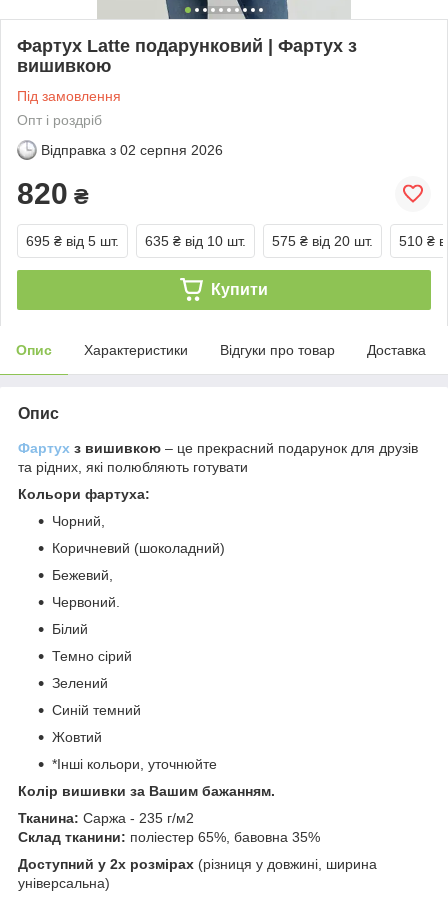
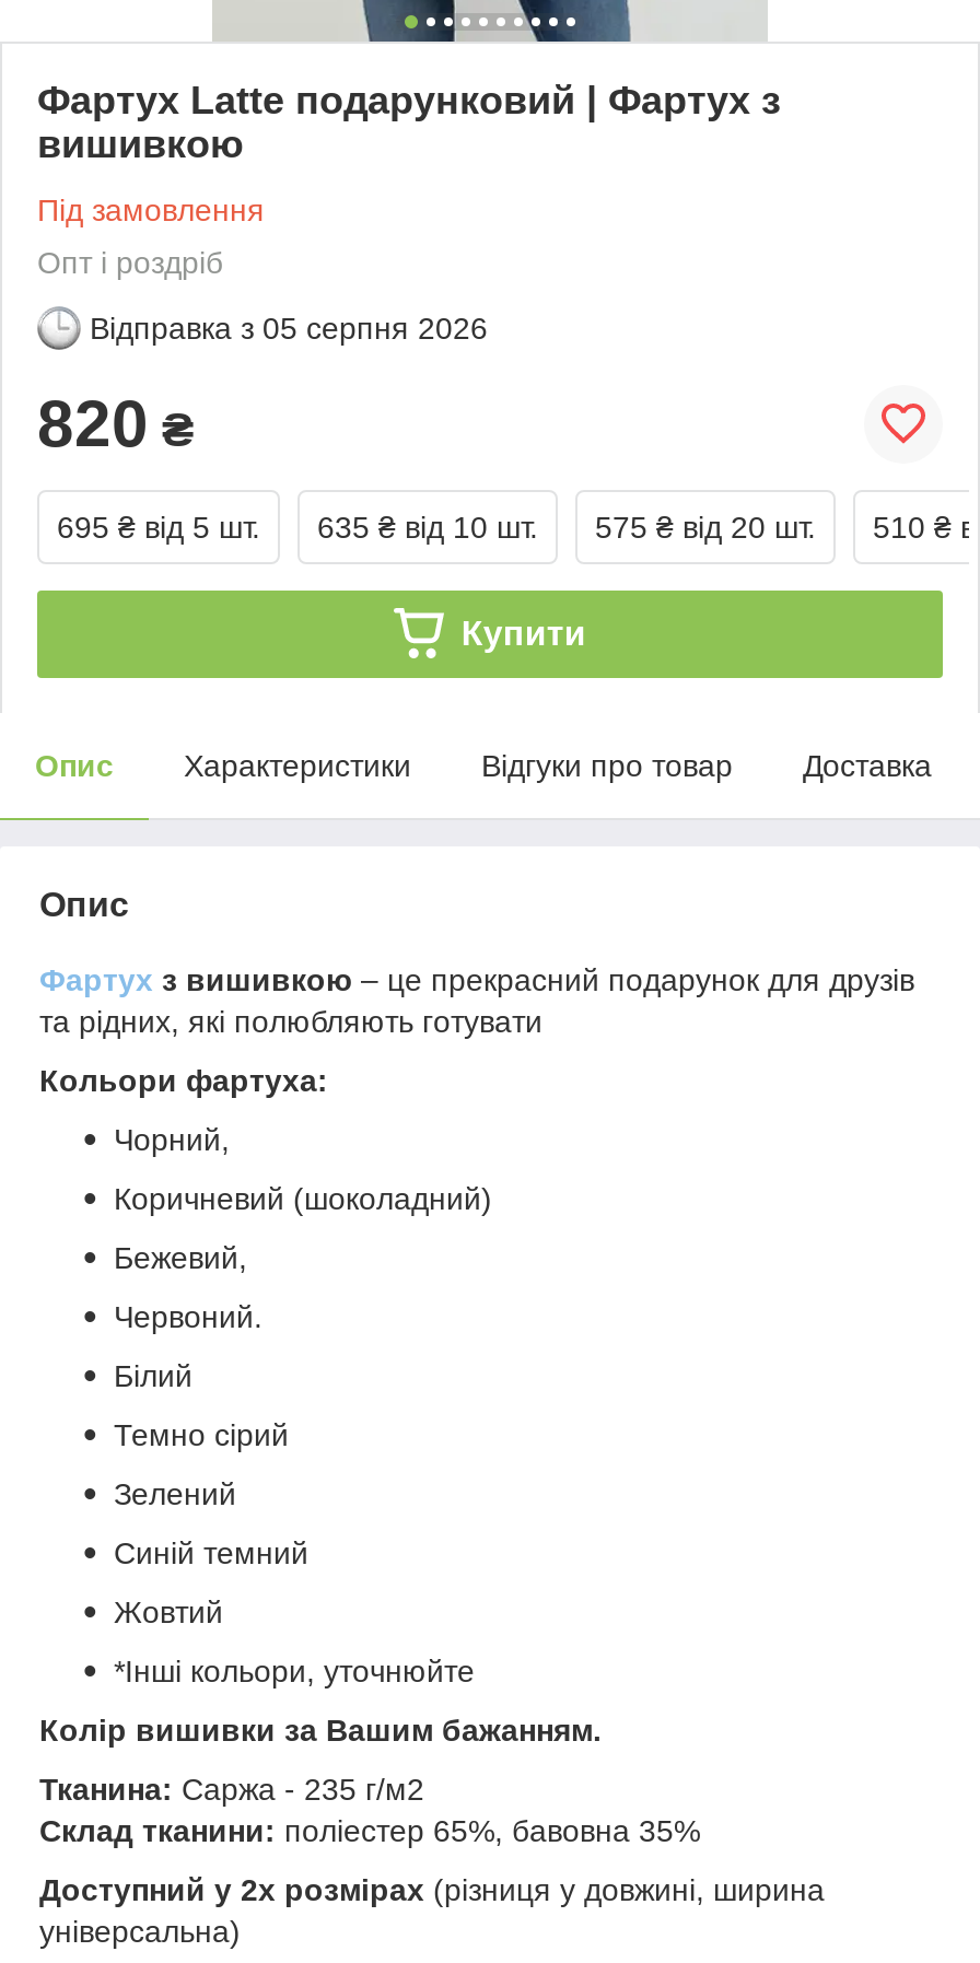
[41,142,223,158] Відправка з 02 серпня 2026 -> [90,310,488,345] Відправка з 05 серпня 2026

